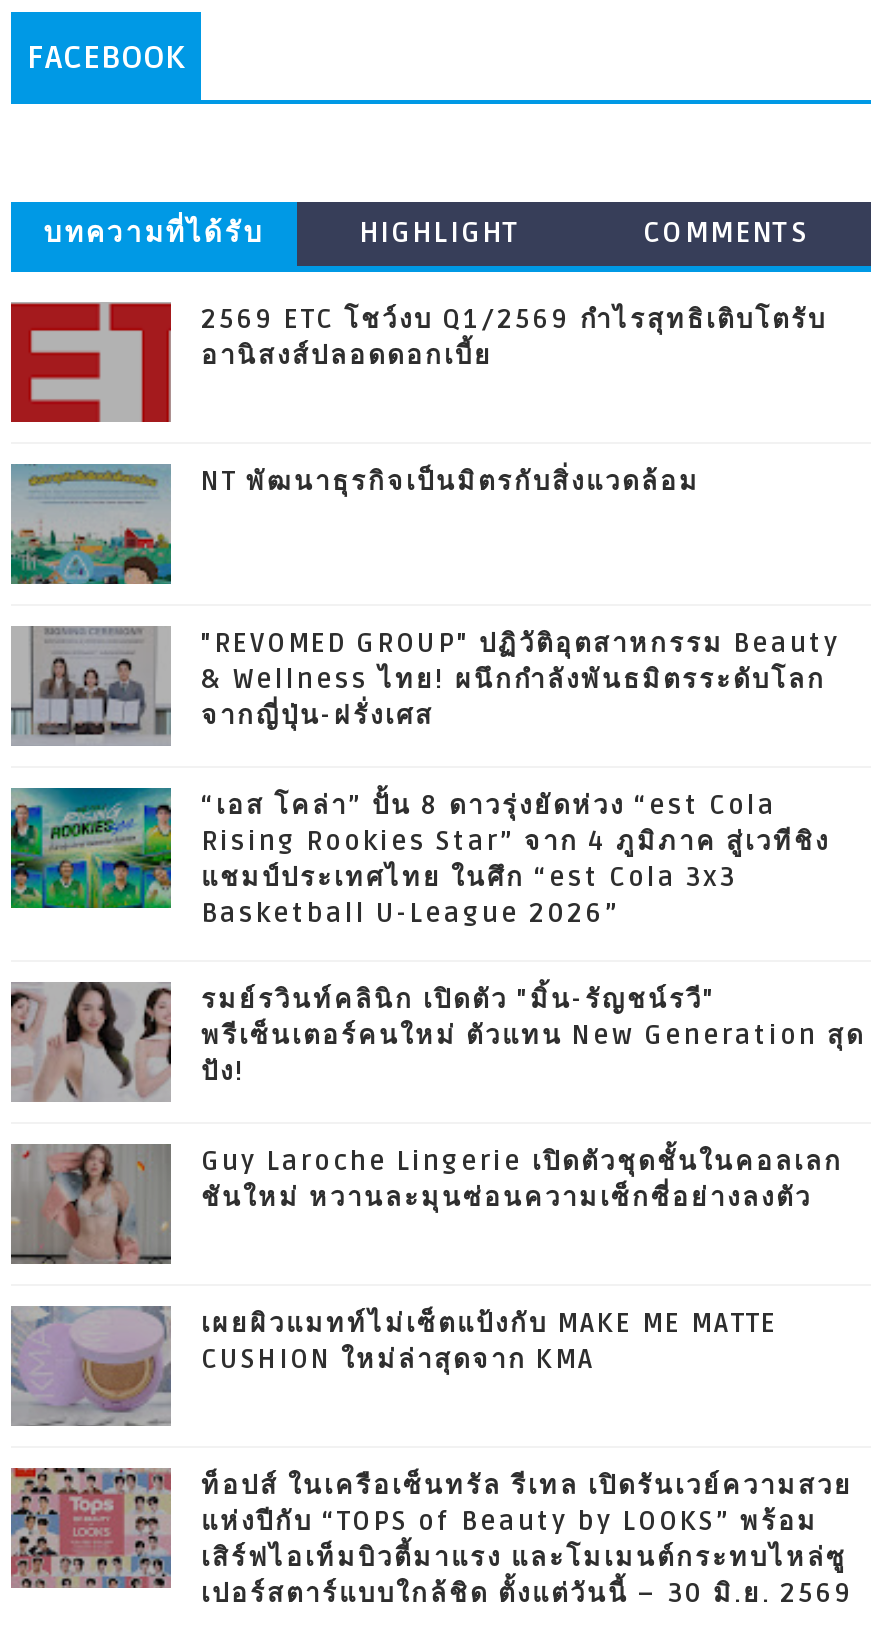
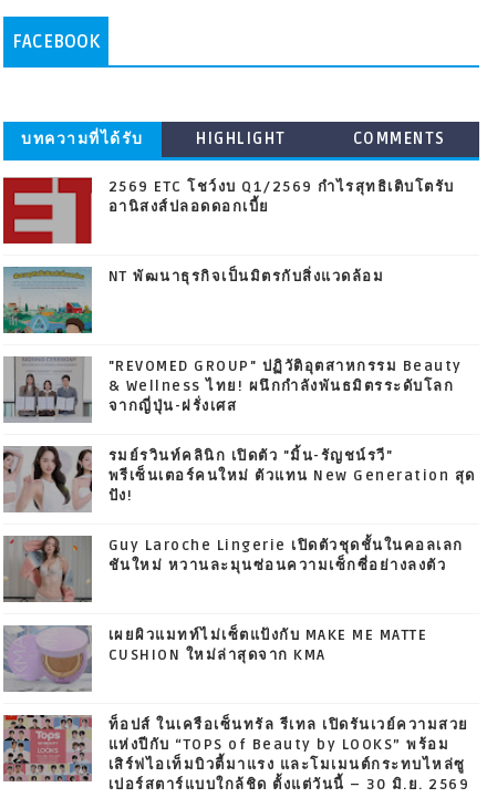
[9,788,830,929] [image] | “เอส โคล่า” ปั้น 8 ดาวรุ่งยัดห่วง “est Cola | Rising Rookies Star” จาก 4 ภูมิภาค สู่เวทีชิง | แชมป์ประเทศไทย ในศึก “est Cola 3x3 | Basketball U-League 2026” -> none

